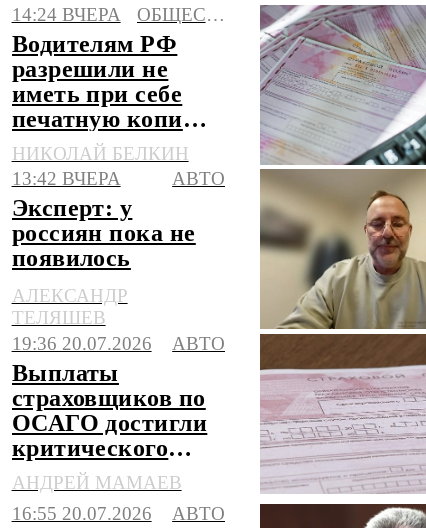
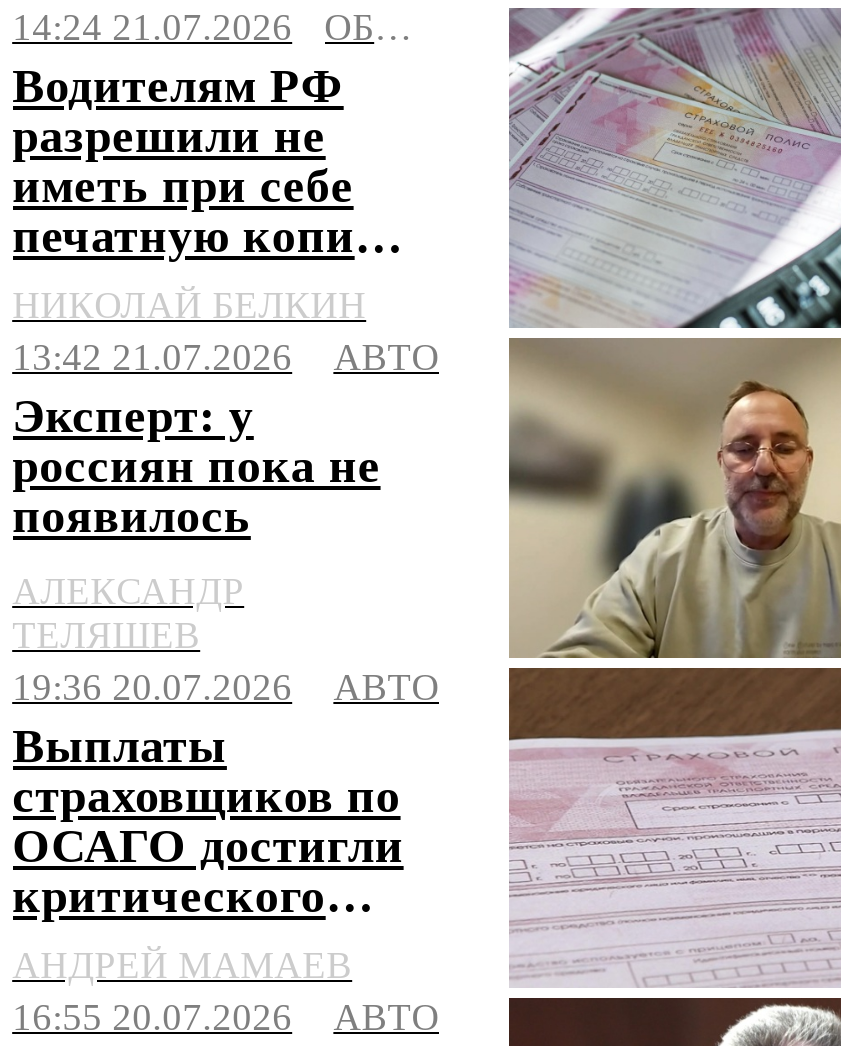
[12,4,121,25] 14:24 ВЧЕРА -> [12,7,292,49] 14:24 21.07.2026
[12,168,121,189] 13:42 ВЧЕРА -> [12,337,292,379] 13:42 21.07.2026

